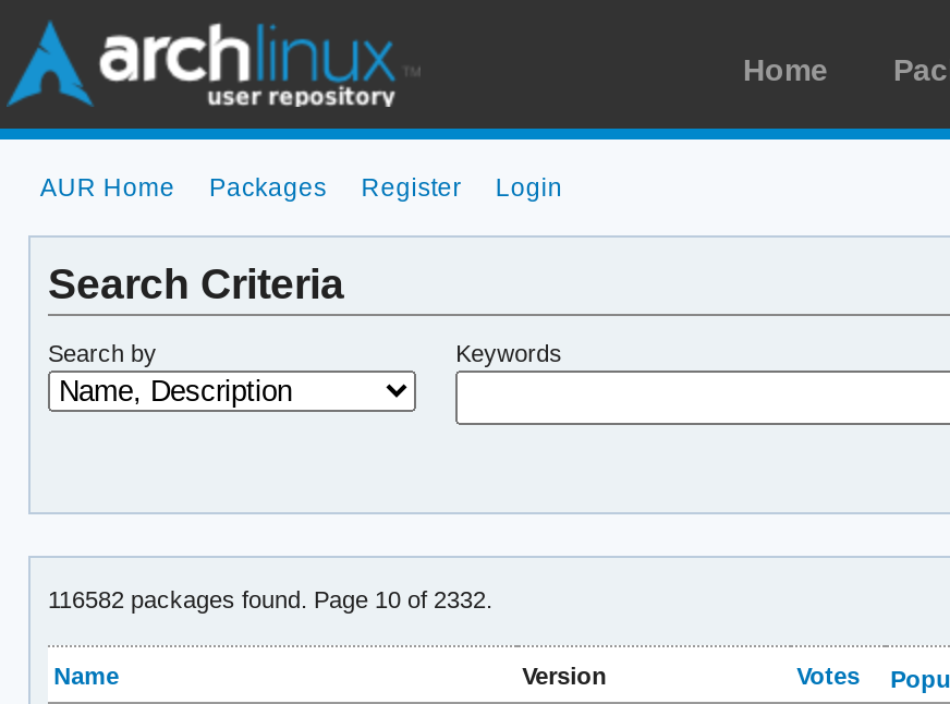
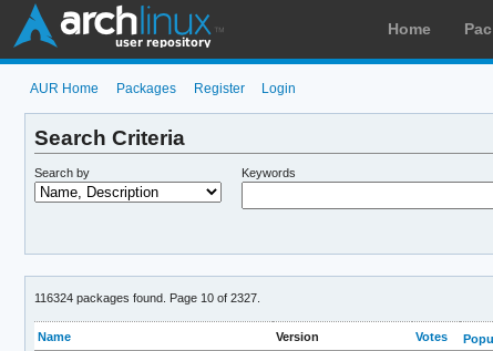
[48,587,492,613] 116582 packages found. Page 10 of 2332. -> [34,291,260,305] 116324 packages found. Page 10 of 2327.

